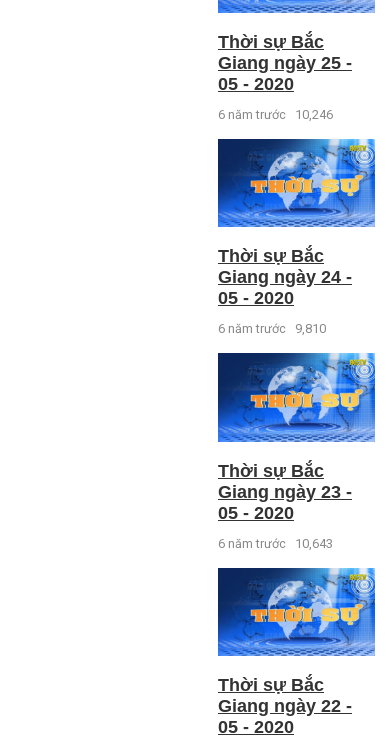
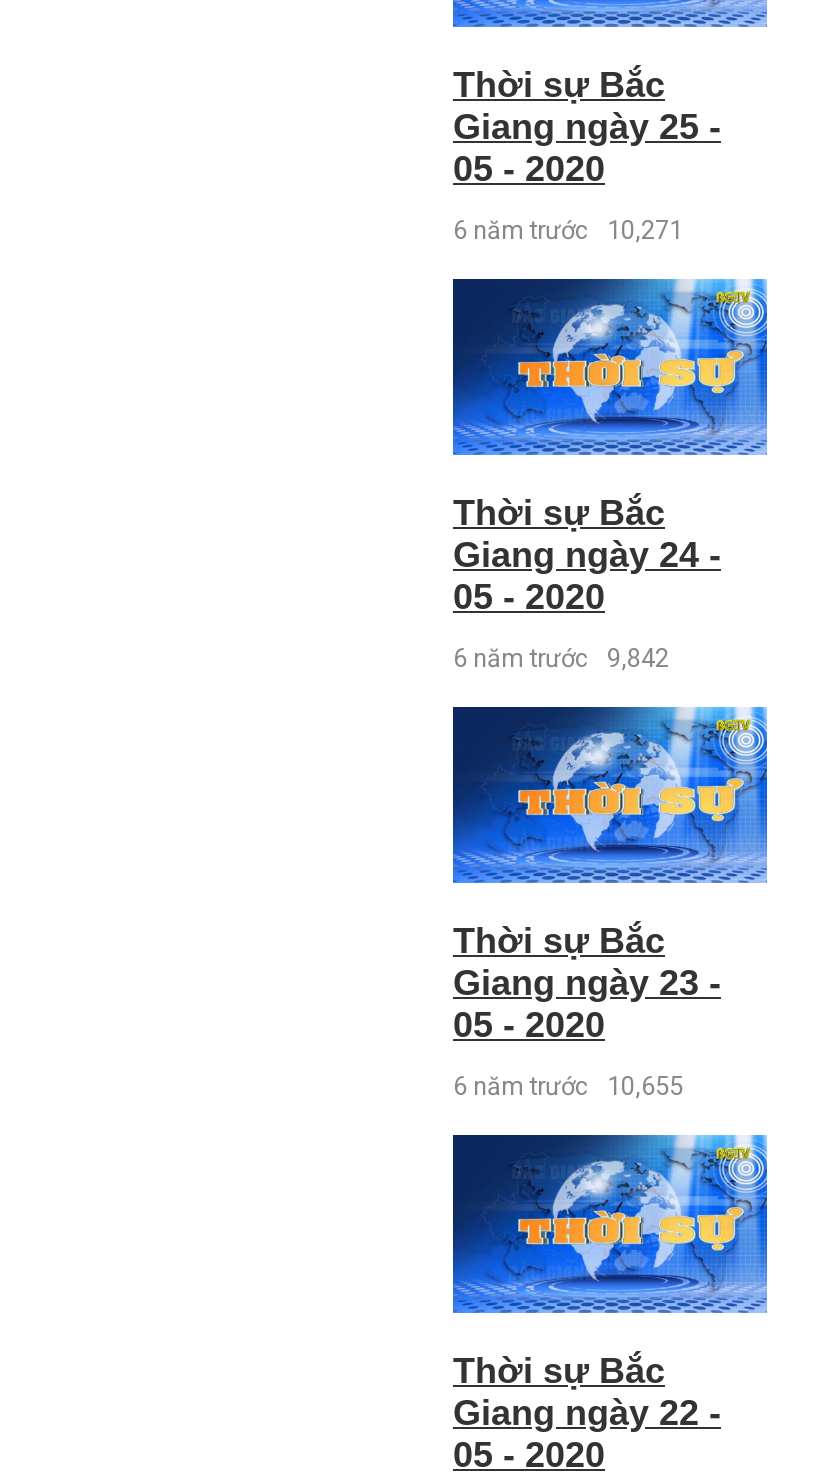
[218,107,333,122] 6 năm trước 10,246 -> [453,214,683,244] 6 năm trước 10,271
[218,321,326,336] 6 năm trước 9,810 -> [453,643,669,673] 6 năm trước 9,842
[218,536,333,551] 6 năm trước 10,643 -> [453,1071,683,1101] 6 năm trước 10,655

